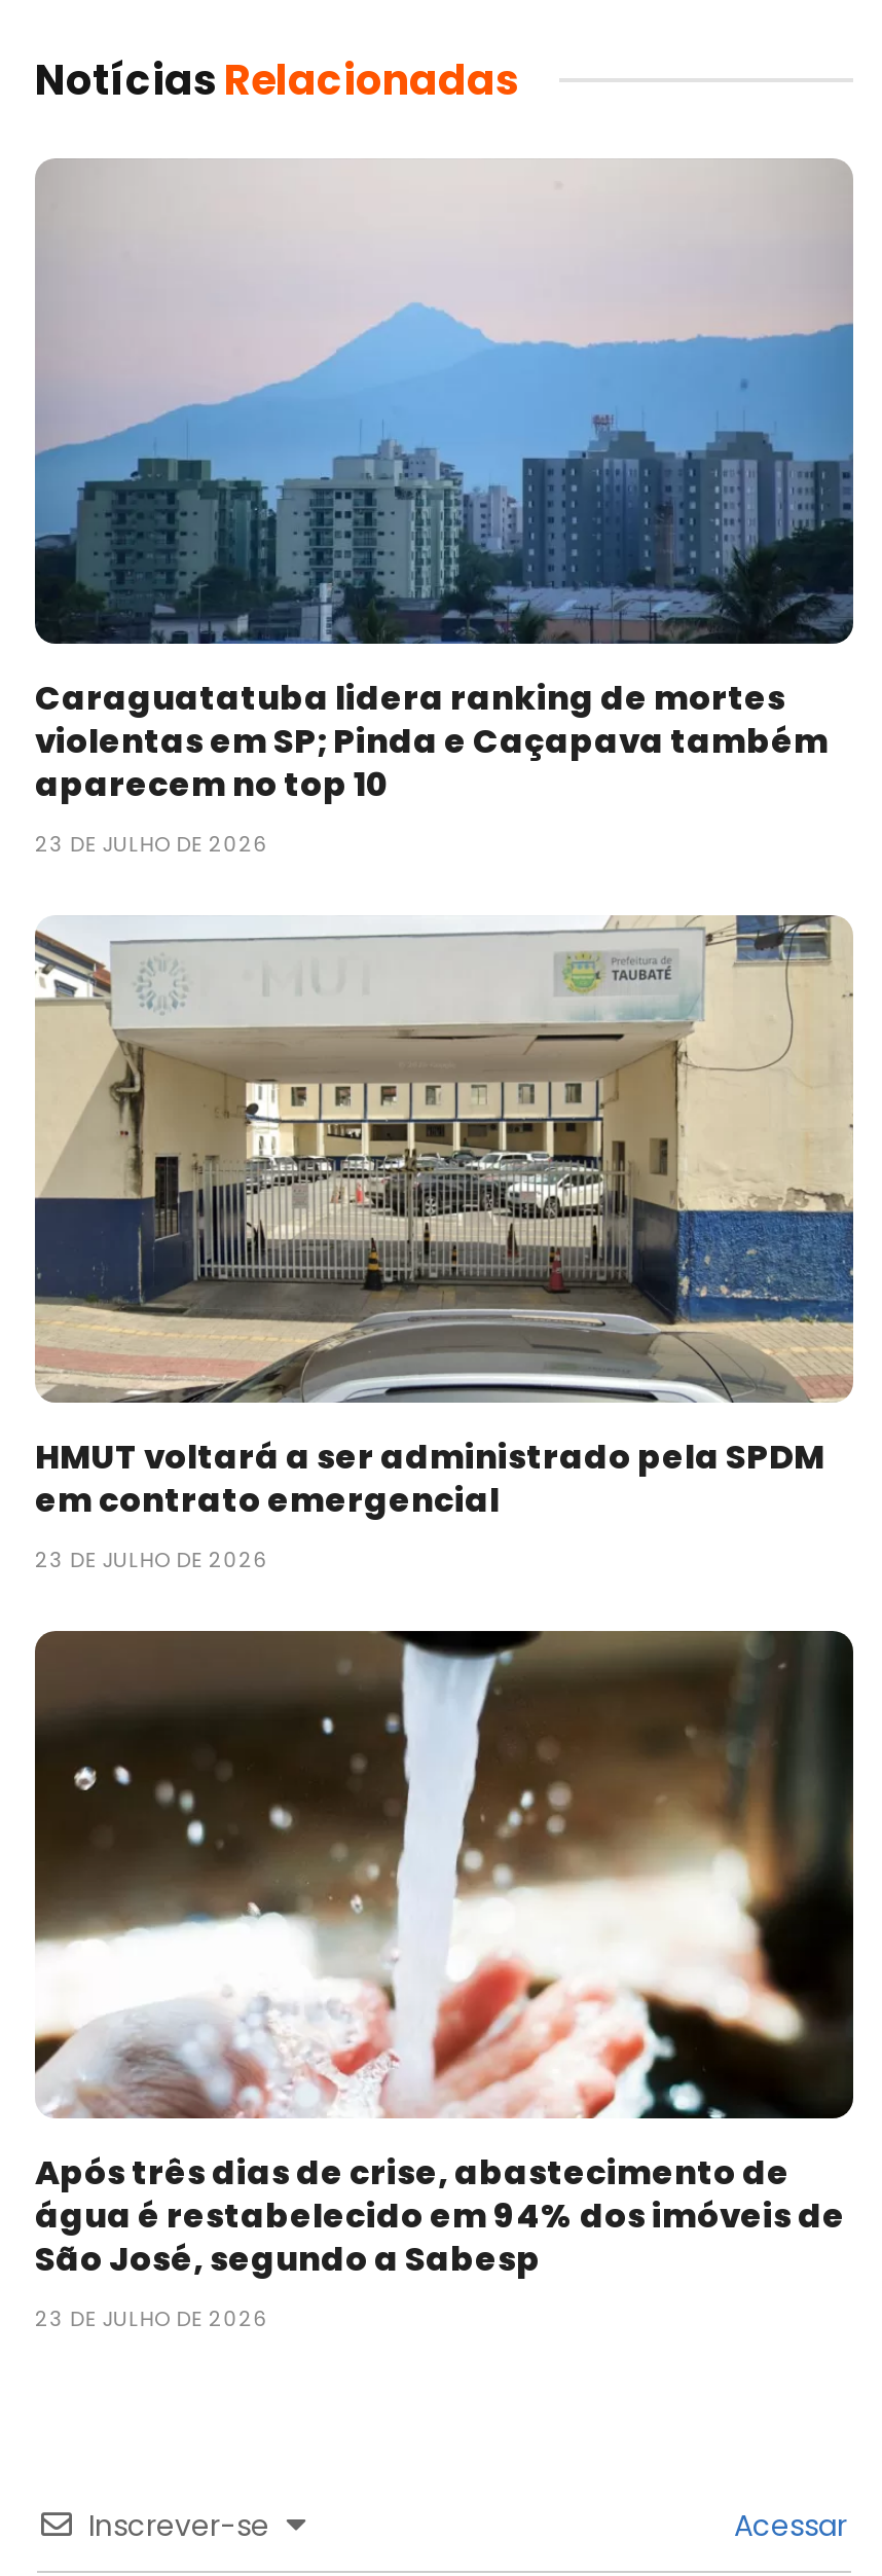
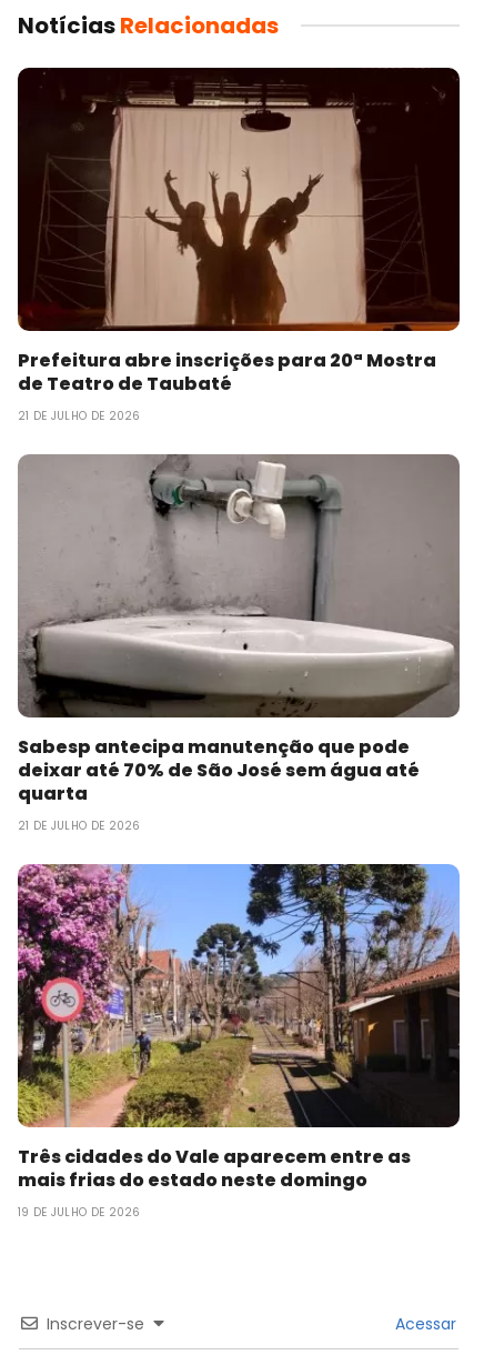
[33,157,855,860] [image] | Caraguatatuba lidera ranking de mortes | violentas em SP; Pinda e Caçapava também | aparecem no top 10 | 23 DE JULHO DE 2026 -> [17,67,461,424] [image] | Prefeitura abre inscrições para 20ª Mostra | de Teatro de Taubaté | 21 DE JULHO DE 2026
[35,916,853,1576] [image] | HMUT voltará a ser administrado pela SPDM | em contrato emergencial | 23 DE JULHO DE 2026 -> [18,453,460,834] [image] | Sabesp antecipa manutenção que pode | deixar até 70% de São José sem água até | quarta | 21 DE JULHO DE 2026
[33,1628,855,2335] [image] | Após três dias de crise, abastecimento de | água é restabelecido em 94% dos imóveis de | São José, segundo a Sabesp | 23 DE JULHO DE 2026 -> [17,863,461,1220] [image] | Três cidades do Vale aparecem entre as | mais frias do estado neste domingo | 19 DE JULHO DE 2026

